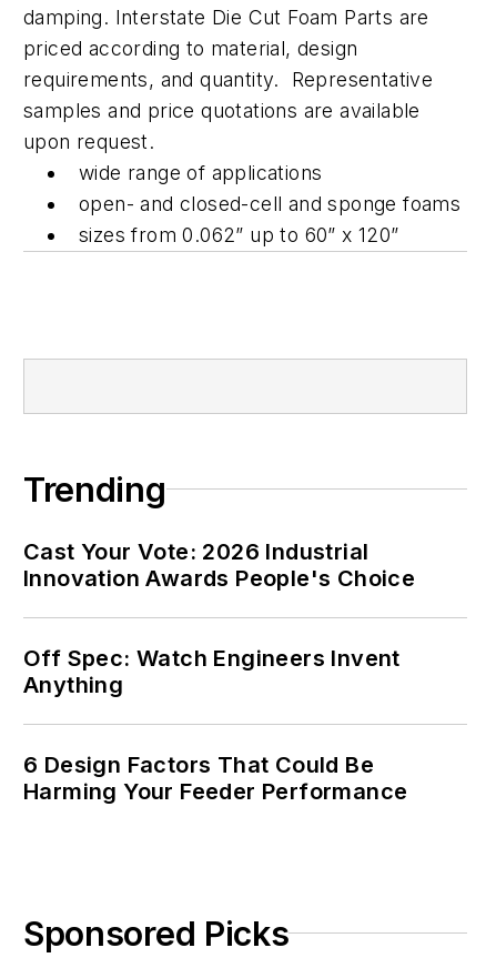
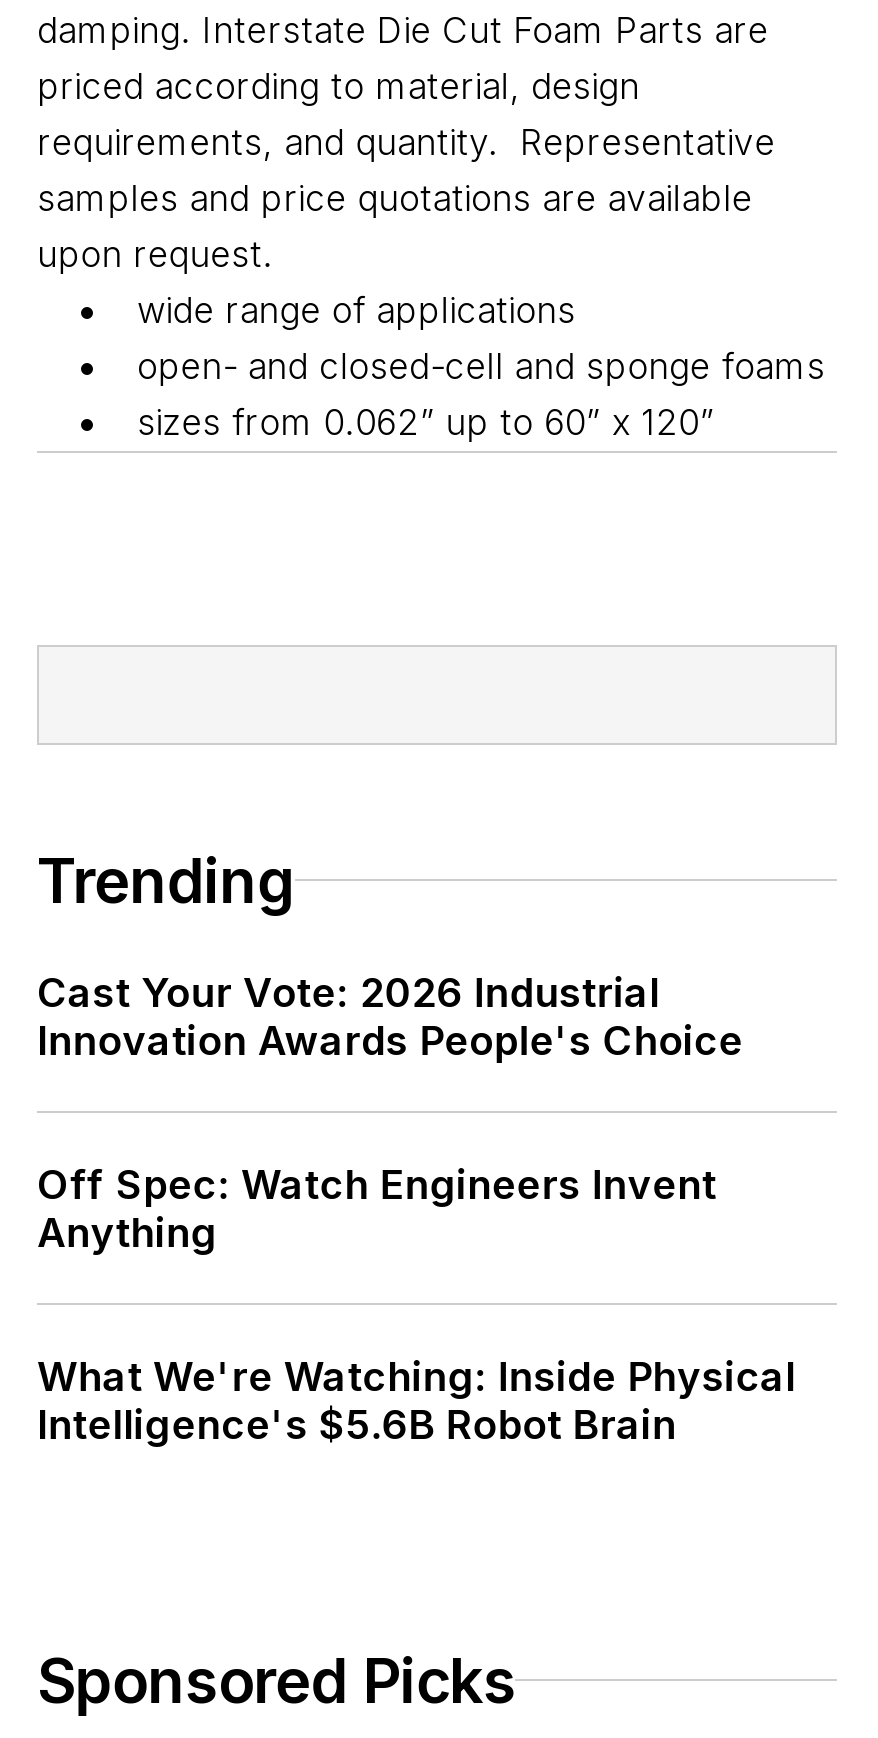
[23,751,408,805] 6 Design Factors That Could Be | Harming Your Feeder Performance -> [37,1353,796,1449] What We're Watching: Inside Physical | Intelligence's $5.6B Robot Brain

